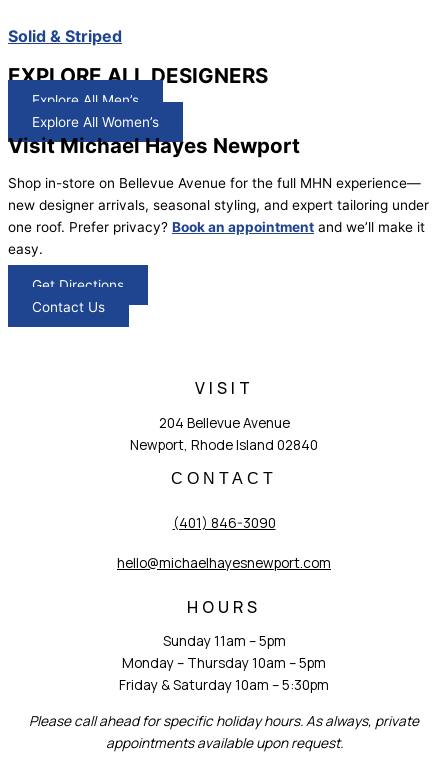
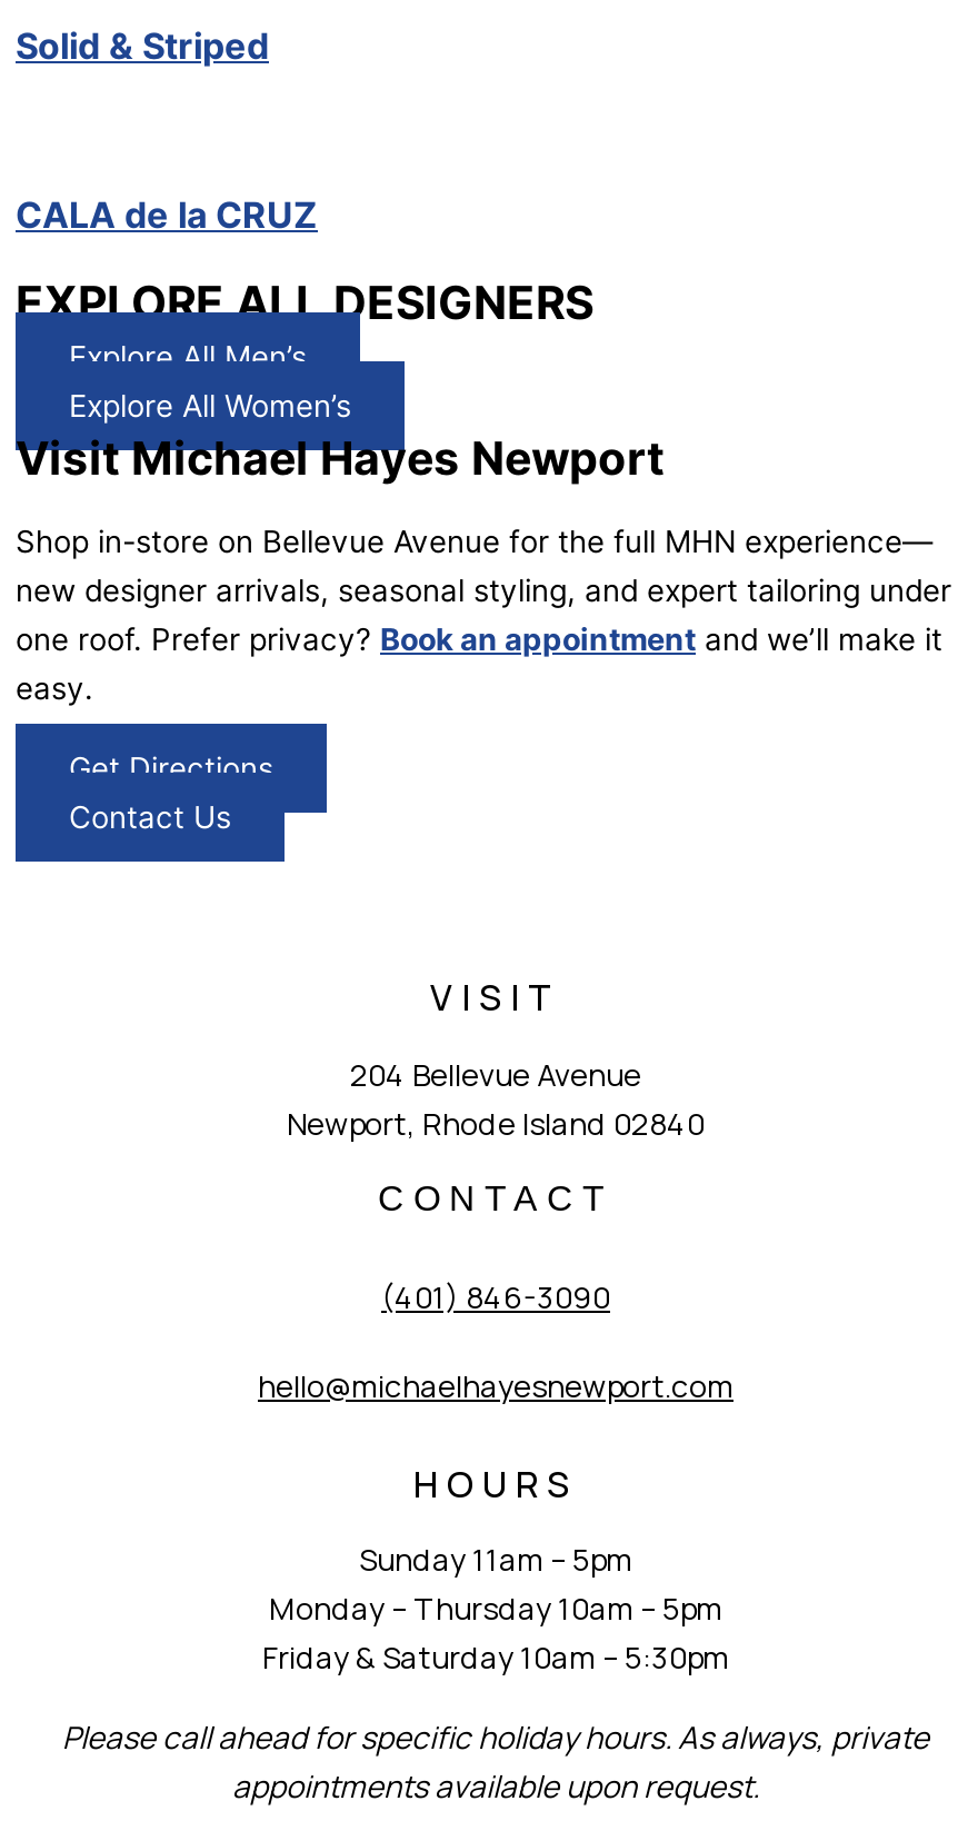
none -> [16,192,318,236] CALA de la CRUZ

